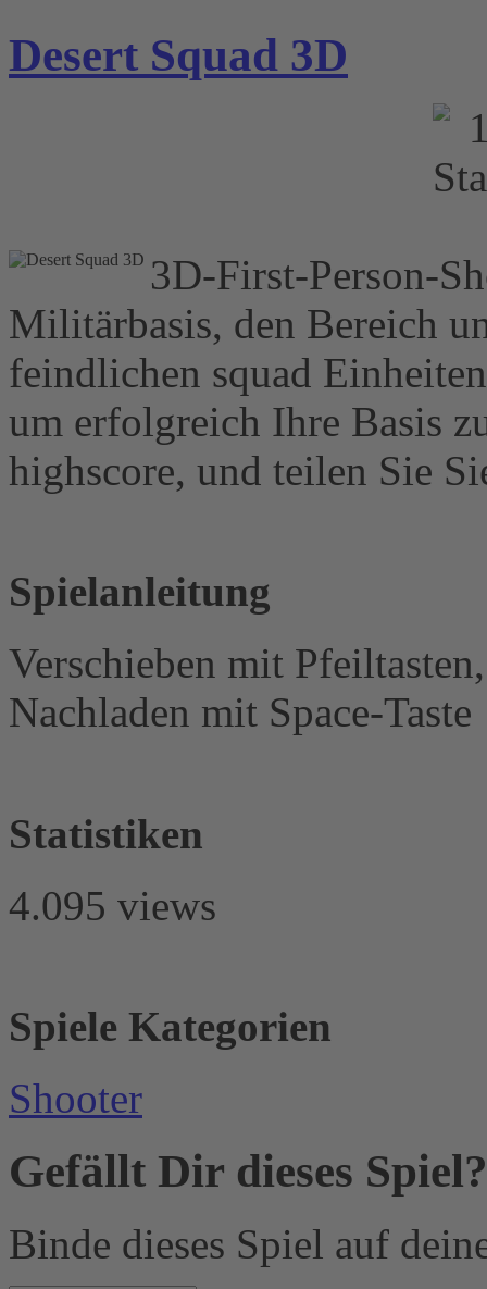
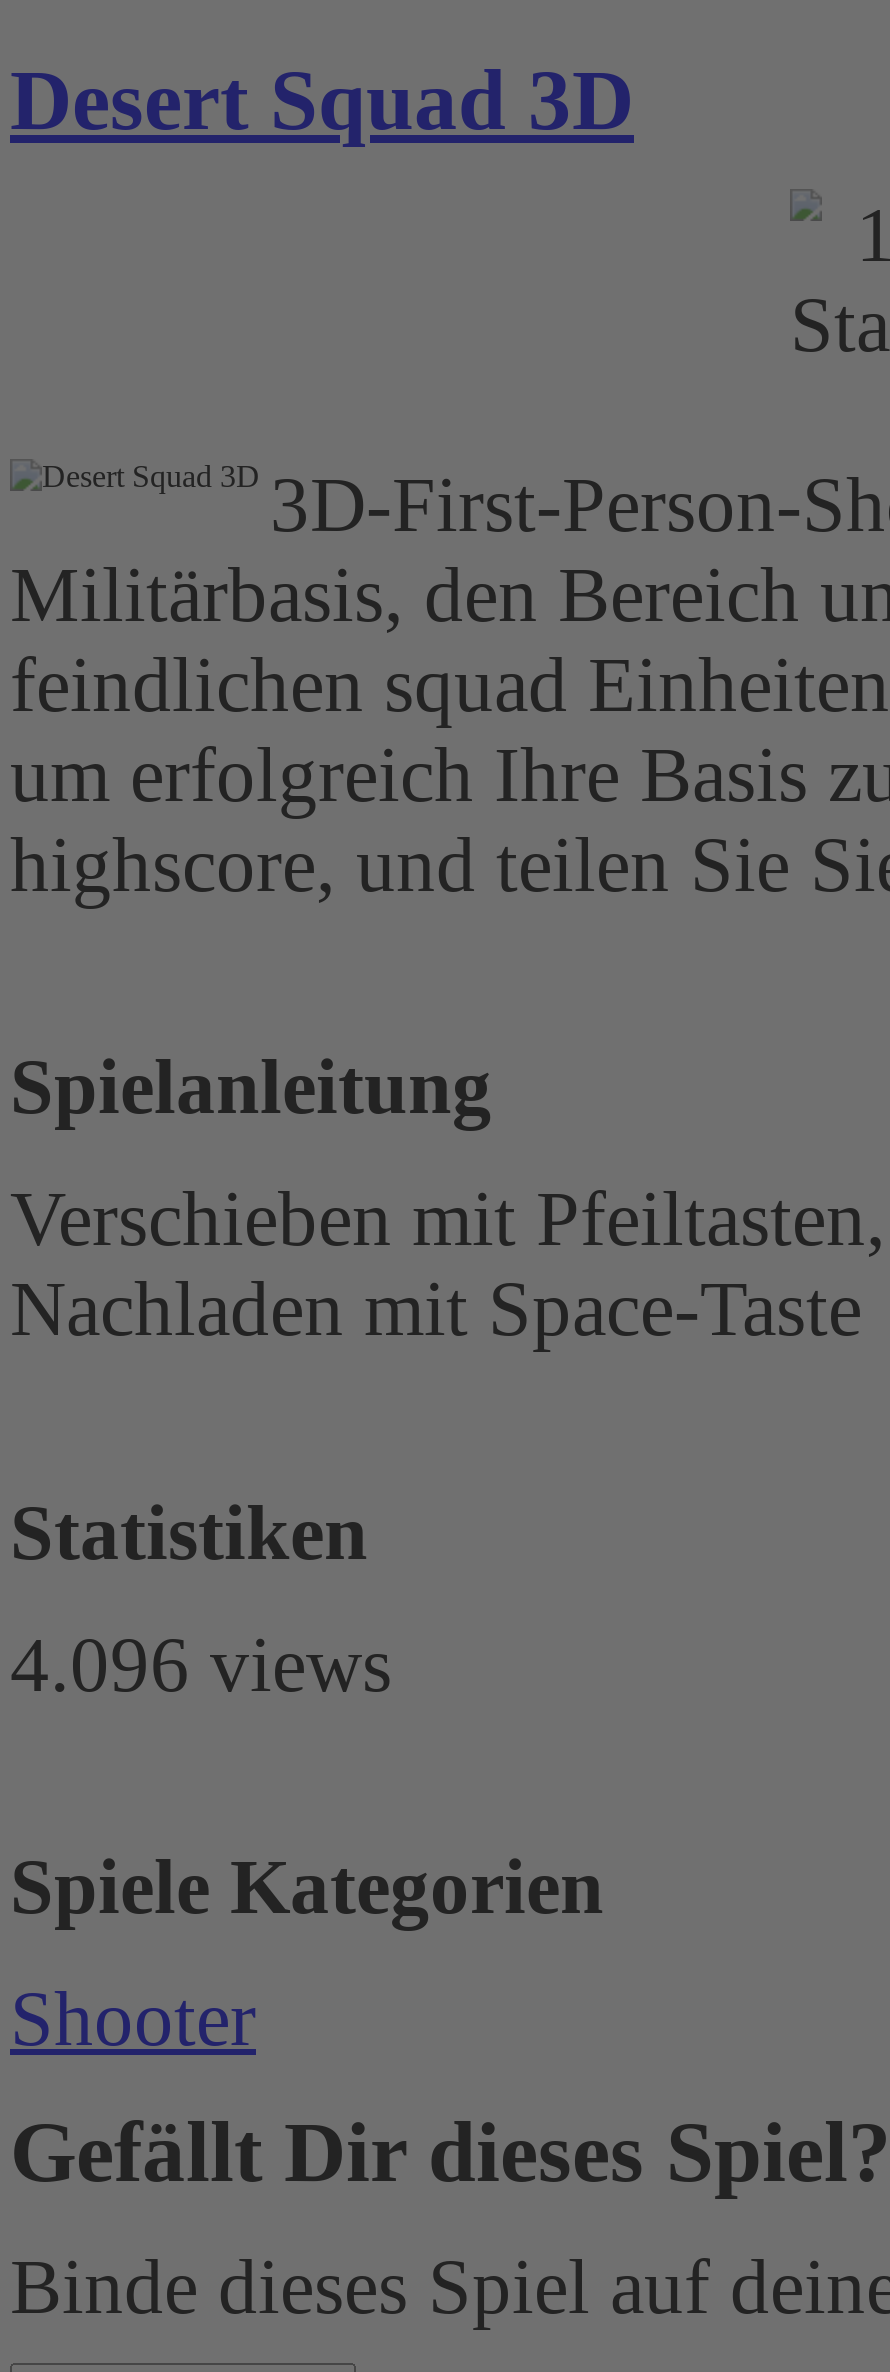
[9,882,216,929] 4.095 views -> [10,1621,392,1707] 4.096 views

